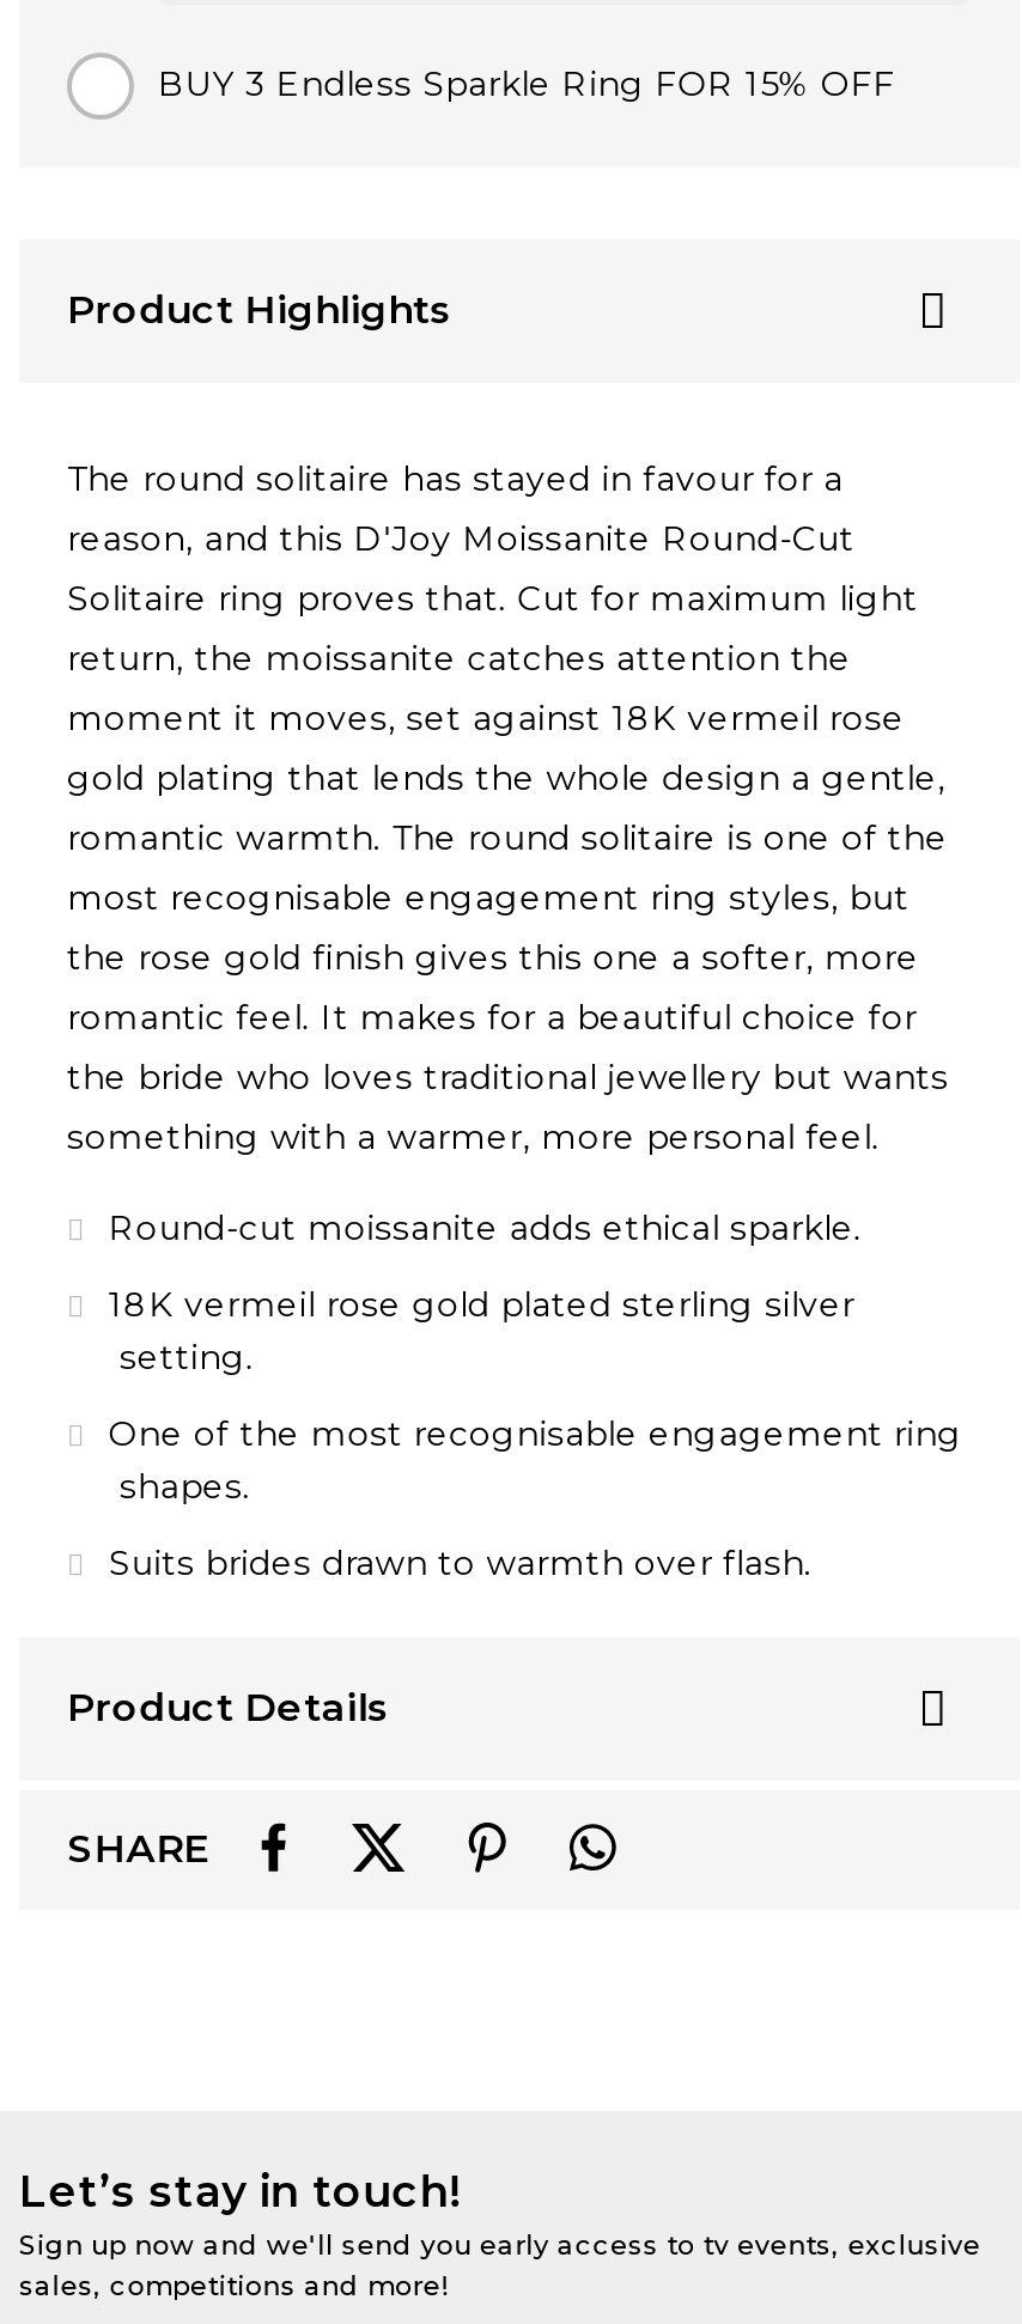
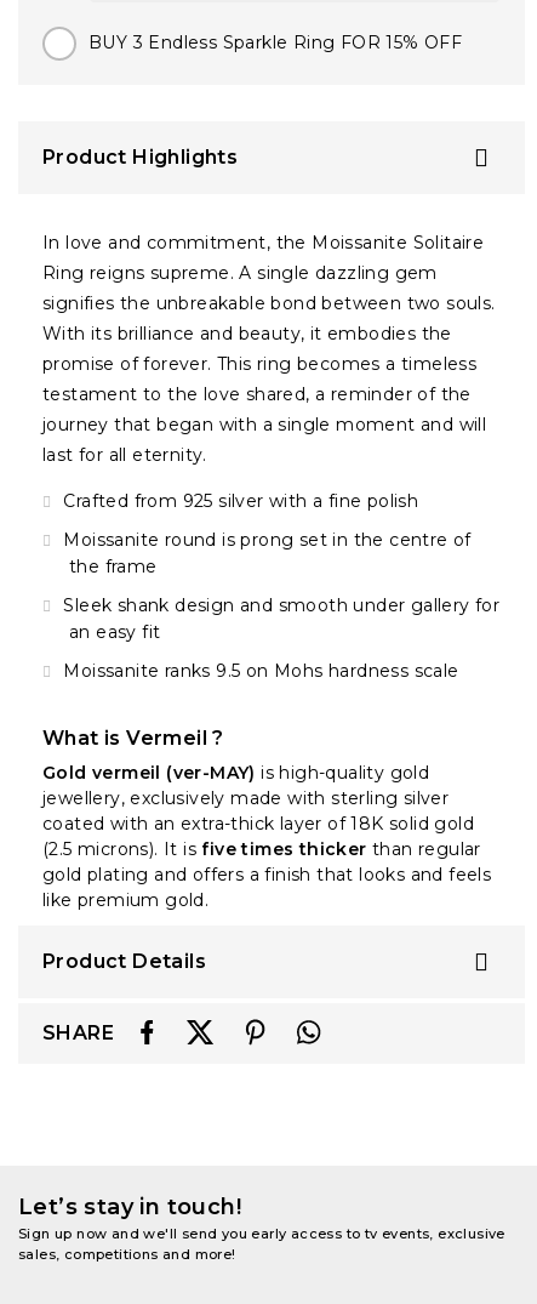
[67,457,962,1584] The round solitaire has stayed in favour for a | reason, and this D'Joy Moissanite Round-Cut | Solitaire ring proves that. Cut for maximum light | return, the moissanite catches attention the | moment it moves, set against 18K vermeil rose | gold plating that lends the whole design a gentle, | romantic warmth. The round solitaire is one of the | most recognisable engagement ring styles, but | the rose gold finish gives this one a softer, more | romantic feel. It makes for a beautiful choice for | the bride who loves traditional jewellery but wants | something with a warmer, more personal feel. | Round-cut moissanite adds ethical sparkle. | 18K vermeil rose gold plated sterling silver | setting. | One of the most recognisable engagement ring | shapes. | Suits brides drawn to warmth over flash. -> [42,232,500,911] In love and commitment, the Moissanite Solitaire | Ring reigns supreme. A single dazzling gem | signifies the unbreakable bond between two souls. | With its brilliance and beauty, it embodies the | promise of forever. This ring becomes a timeless | testament to the love shared, a reminder of the | journey that began with a single moment and will | last for all eternity. | Crafted from 925 silver with a fine polish | Moissanite round is prong set in the centre of | the frame | Sleek shank design and smooth under gallery for | an easy fit | Moissanite ranks 9.5 on Mohs hardness scale | What is Vermeil ? | Gold vermeil (ver-MAY) is high-quality gold | jewellery, exclusively made with sterling silver | coated with an extra-thick layer of 18K solid gold | (2.5 microns). It is five times thicker than regular | gold plating and offers a finish that looks and feels | like premium gold.

